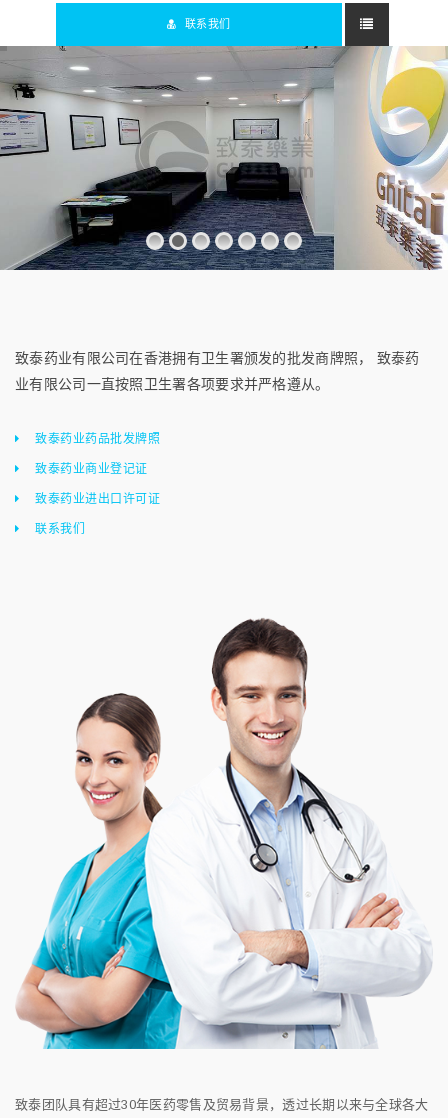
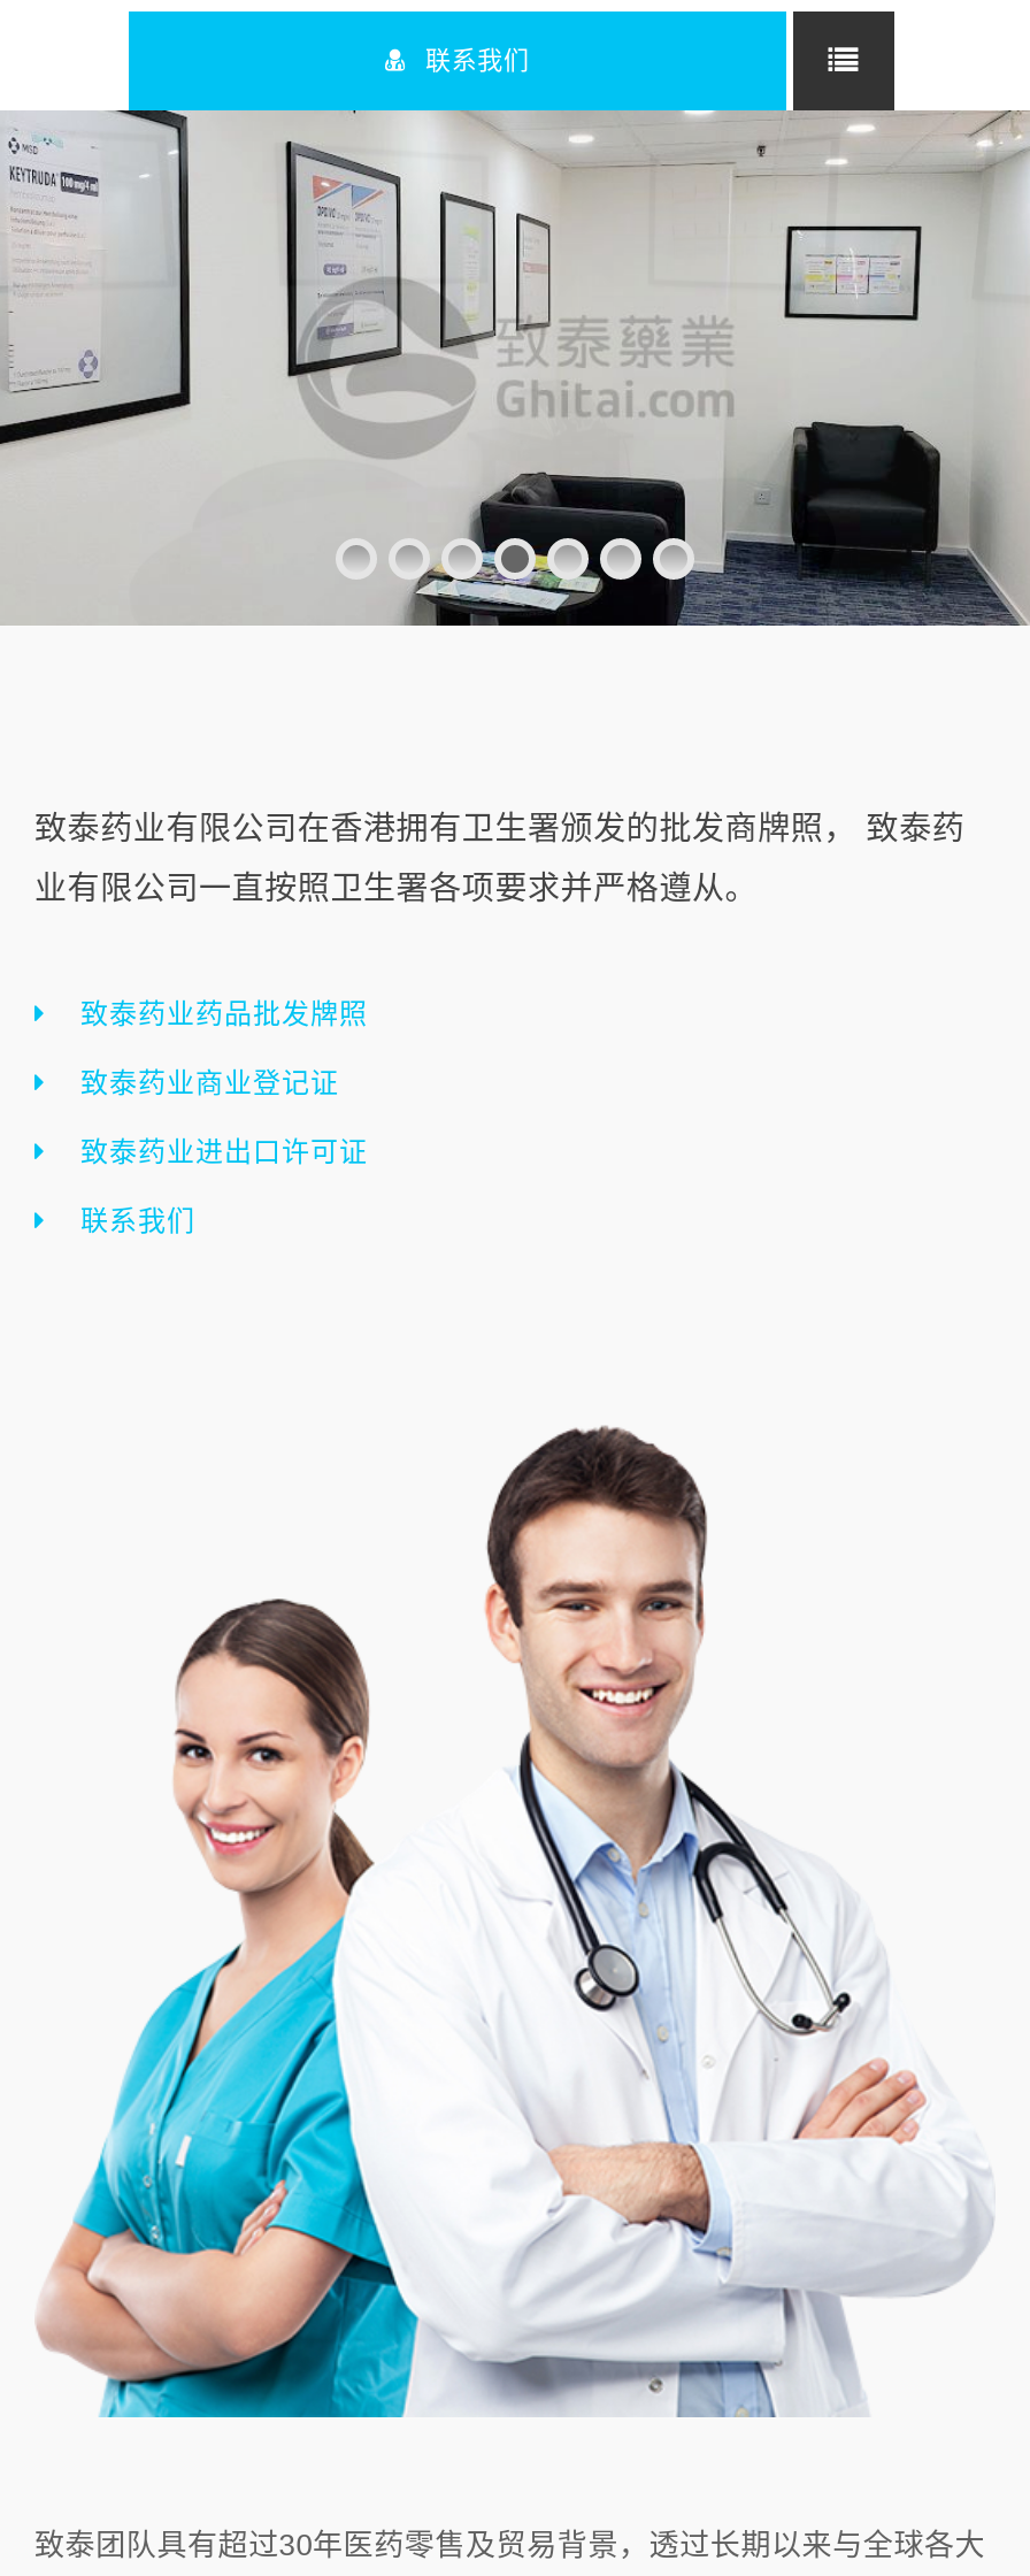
[3,45,445,271] [image] -> [7,108,1023,628] [image]

